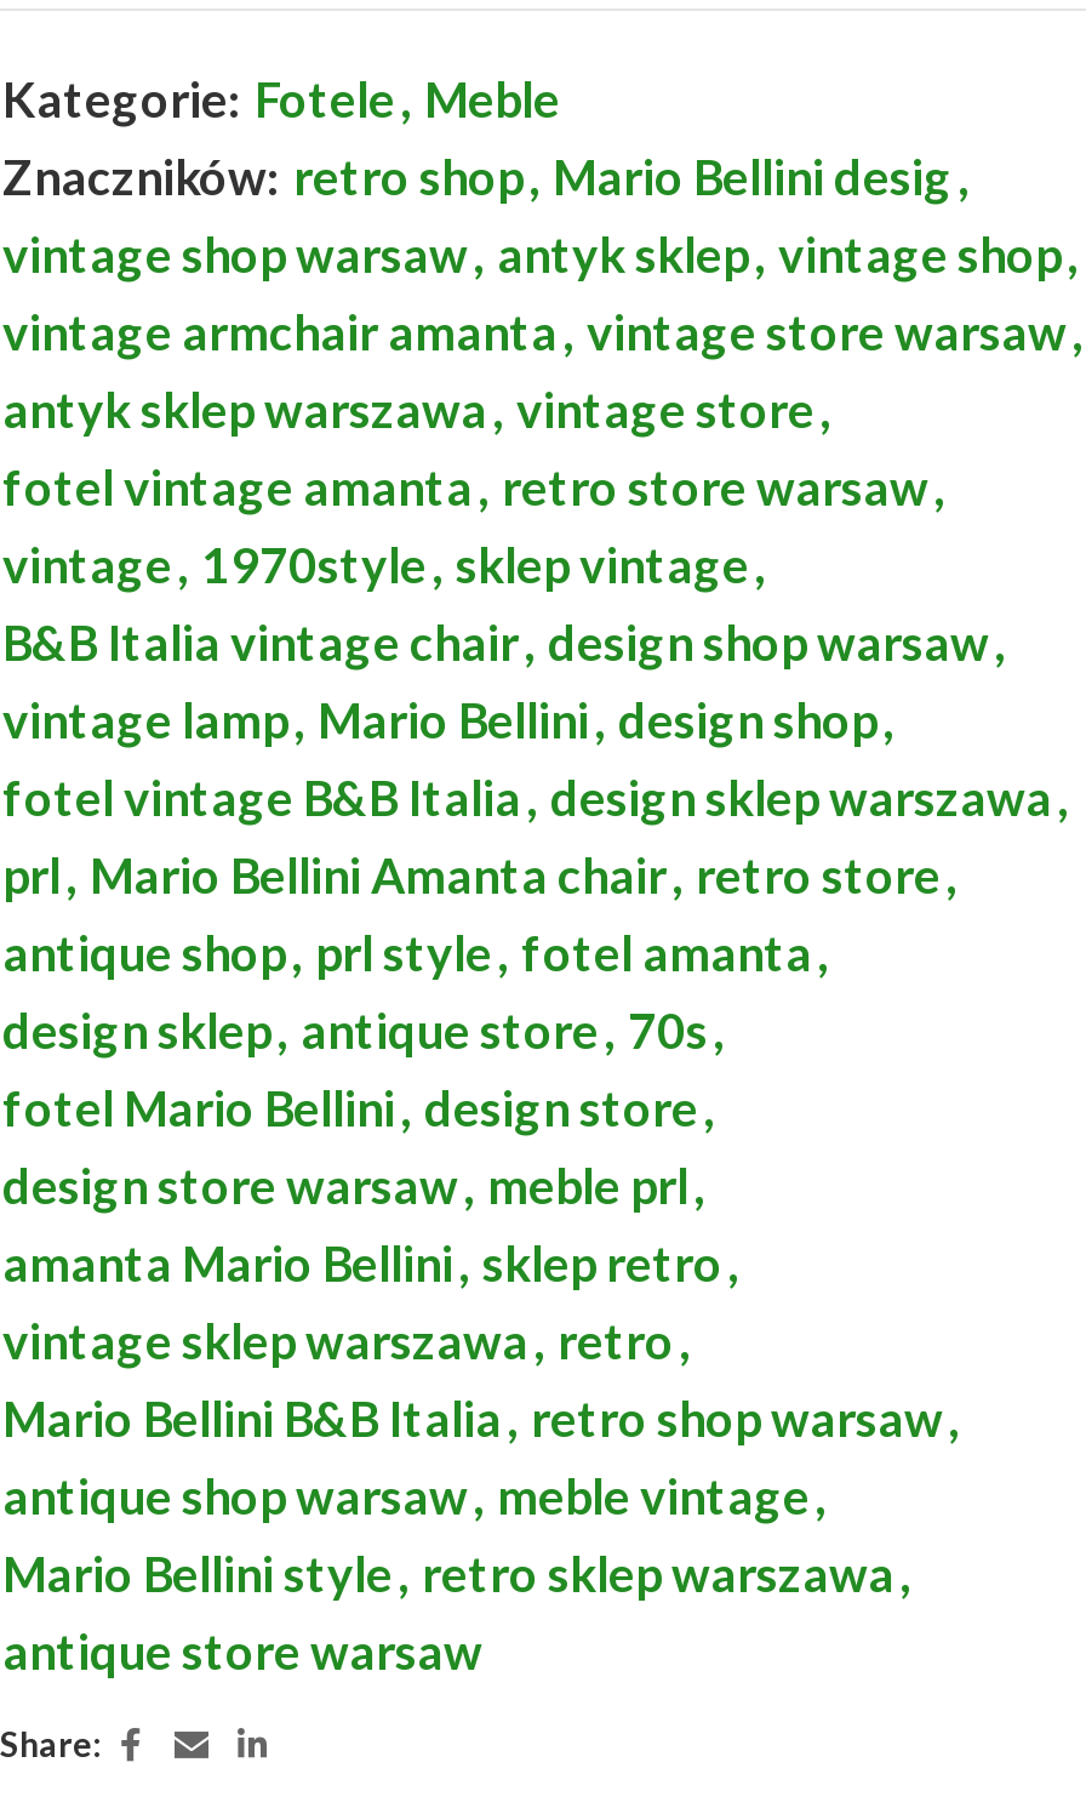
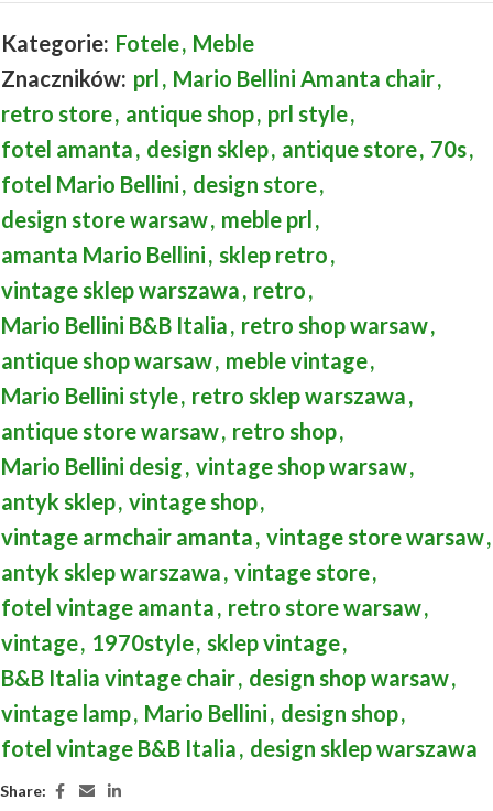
[2,146,1076,1058] Znaczników: retro shop , Mario Bellini desig , | vintage shop warsaw , antyk sklep , vintage shop , | fotel vintage B&B Italia , design sklep warszawa , | prl , Mario Bellini Amanta chair , retro store , | antique shop , prl style , fotel amanta , | design sklep , antique store , 70s , -> [1,65,473,162] Znaczników: prl , Mario Bellini Amanta chair , | retro store , antique shop , prl style , | fotel amanta , design sklep , antique store , 70s ,
moved [2,302,1081,748] -> [1,523,491,726]: vintage armchair amanta , vintage store warsaw , | antyk sklep warszawa , vintage store , | fotel vintage amanta , retro store warsaw , | vintage , 1970style , sklep vintage , | B&B Italia vintage chair , design shop warsaw , | vintage lamp , Mario Bellini , design shop ,
moved [2,1078,958,1602] -> [1,171,435,409]: fotel Mario Bellini , design store , | design store warsaw , meble prl , | amanta Mario Bellini , sklep retro , | vintage sklep warszawa , retro , | Mario Bellini B&B Italia , retro shop warsaw , | antique shop warsaw , meble vintage , | Mario Bellini style , retro sklep warszawa ,
[2,1621,482,1679] antique store warsaw -> [1,418,478,761] antique store warsaw , retro shop , | Mario Bellini desig , vintage shop warsaw , | antyk sklep , vintage shop , | fotel vintage B&B Italia , design sklep warszawa

